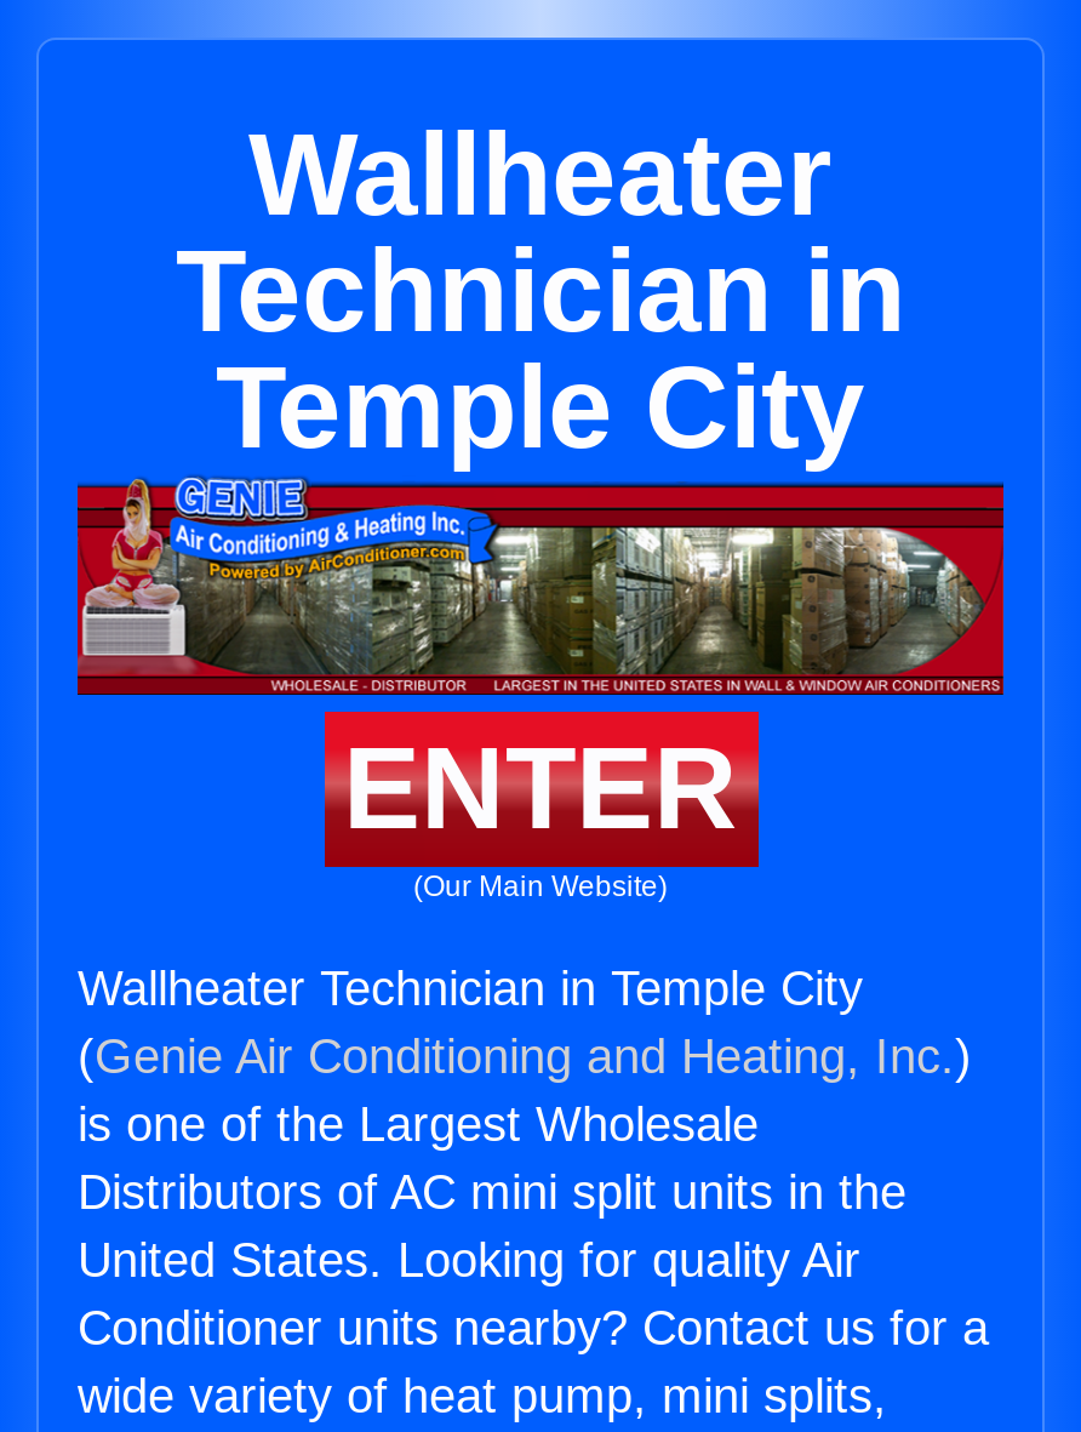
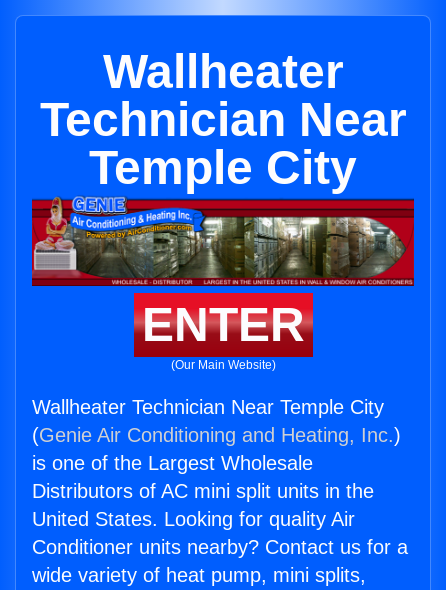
[176,227,905,355] Technician in -> [39,93,406,146] Technician Near
[78,962,863,1015] Wallheater Technician in Temple City -> [32,396,384,418] Wallheater Technician Near Temple City

